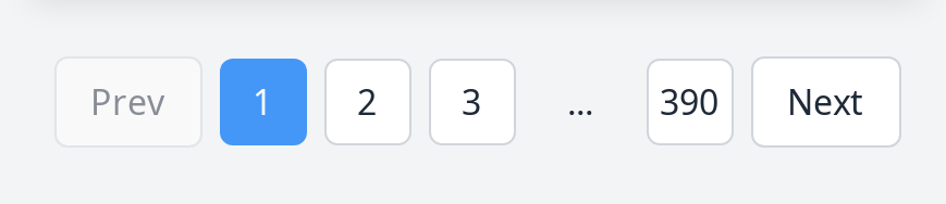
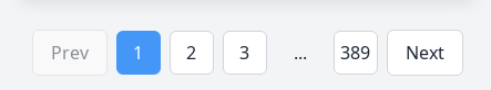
[660,78,718,126] 390 -> [340,41,370,65] 389

